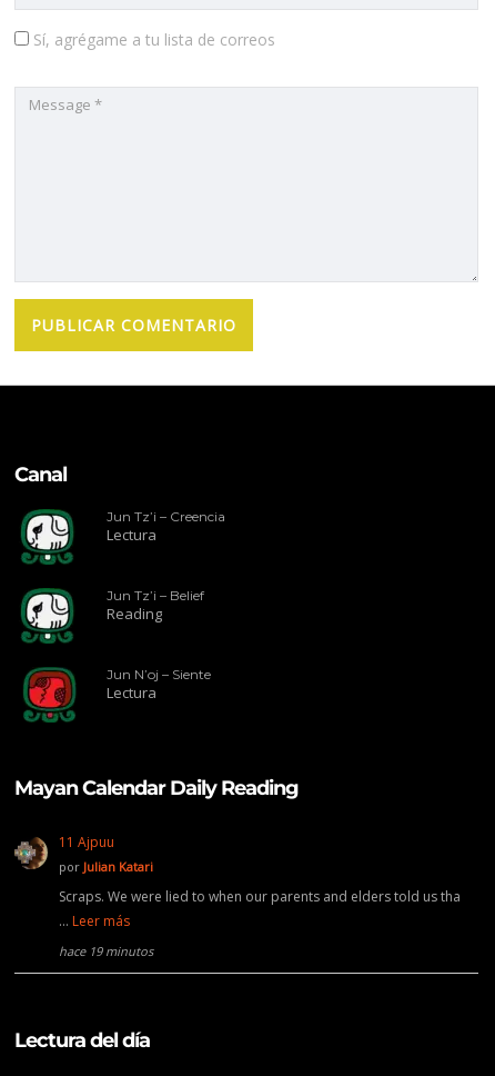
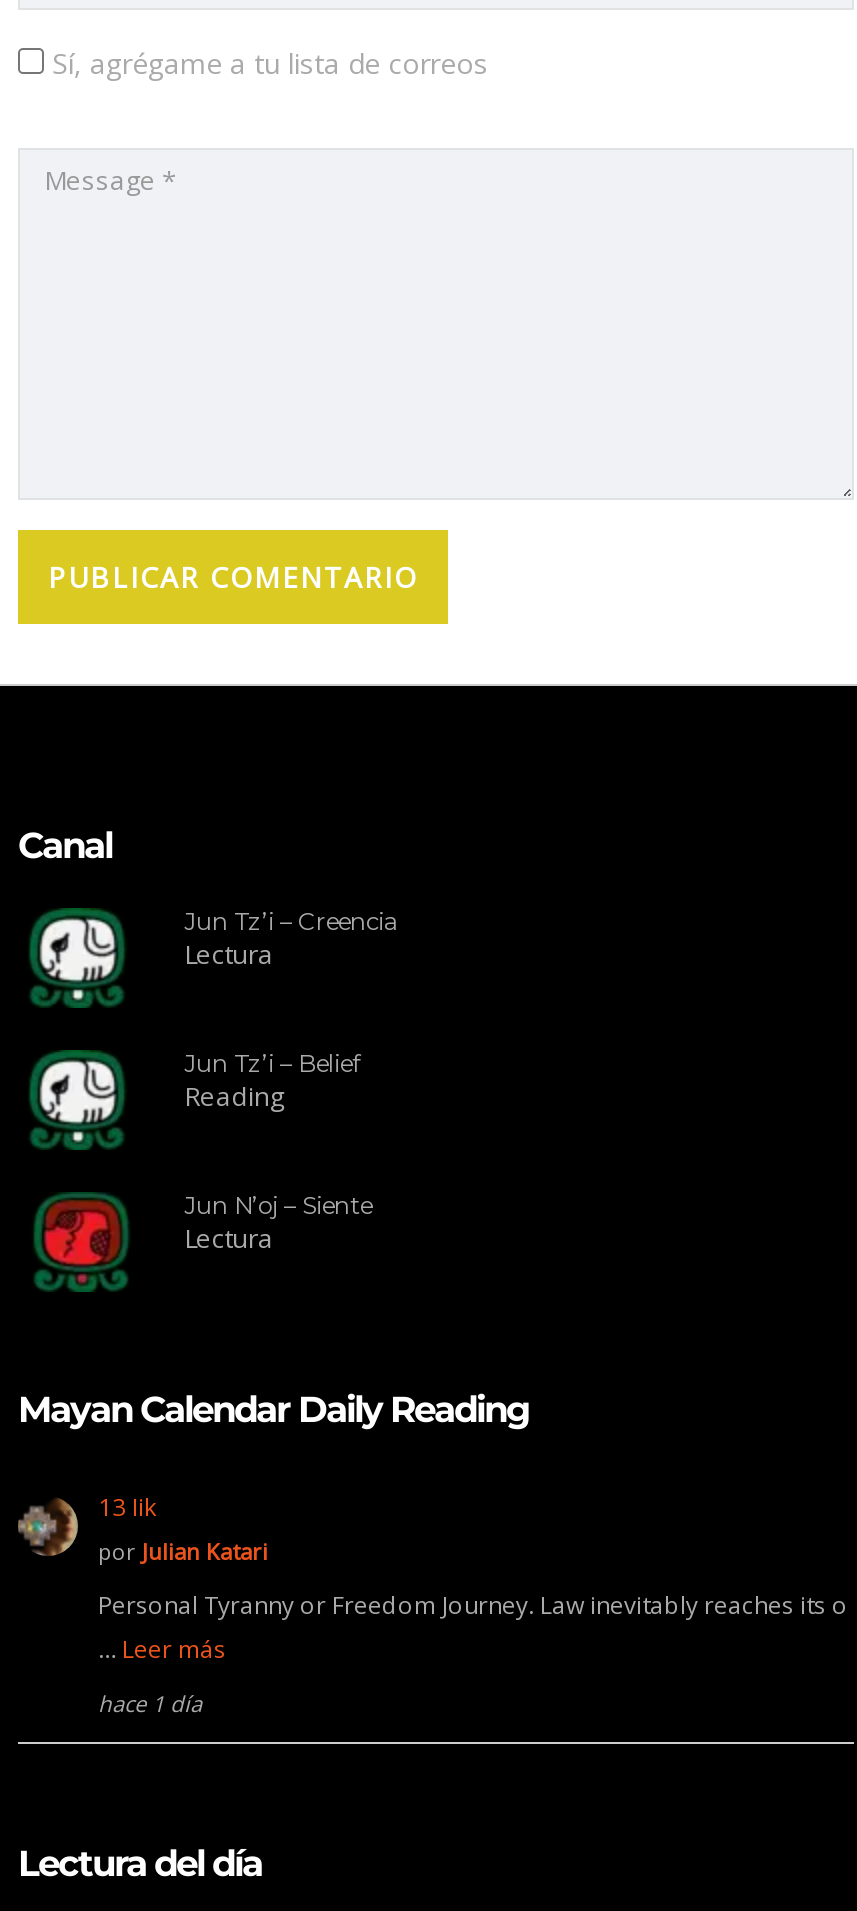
[59,833,114,852] 11 Ajpuu -> [98,1491,156,1525] 13 Iik
[59,887,461,906] Scraps. We were lied to when our parents and elders told us tha -> [98,1589,848,1623] Personal Tyranny or Freedom Journey. Law inevitably reaches its o
[59,943,153,960] hace 19 minutos -> [98,1689,202,1719] hace 1 día

